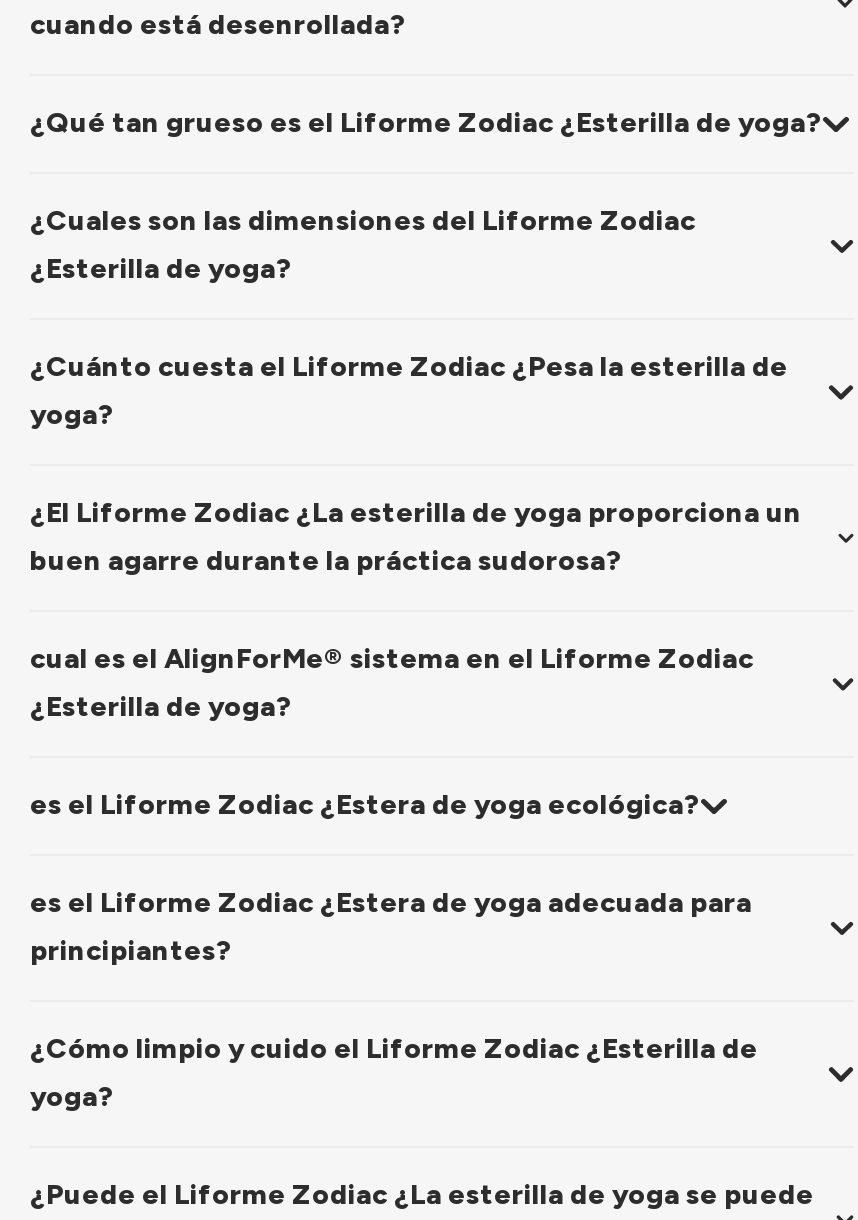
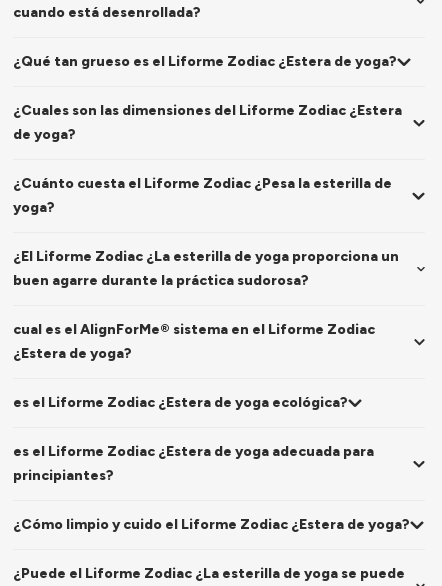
[30,105,822,139] ¿Qué tan grueso es el Liforme Zodiac ¿Esterilla de yoga? -> [13,52,397,69] ¿Qué tan grueso es el Liforme Zodiac ¿Estera de yoga?
[30,203,696,285] ¿Cuales son las dimensiones del Liforme Zodiac | ¿Esterilla de yoga? -> [13,101,402,142] ¿Cuales son las dimensiones del Liforme Zodiac ¿Estera | de yoga?
[30,689,292,723] ¿Esterilla de yoga? -> [13,344,132,361] ¿Estera de yoga?
[30,1031,758,1113] ¿Cómo limpio y cuido el Liforme Zodiac ¿Esterilla de | yoga? -> [13,515,410,532] ¿Cómo limpio y cuido el Liforme Zodiac ¿Estera de yoga?

